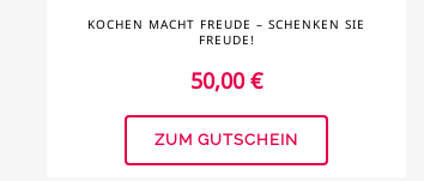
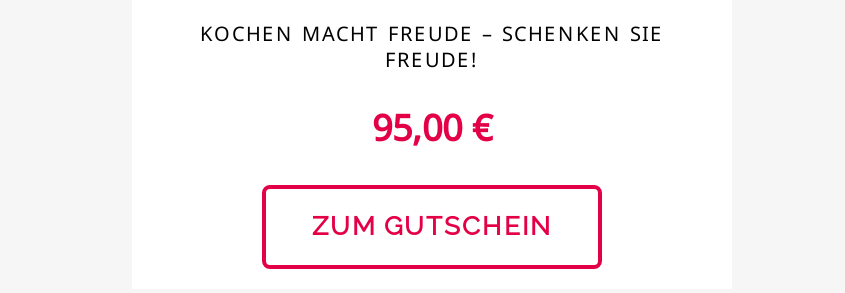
[190,66,262,95] 50,00 € -> [372,103,492,151] 95,00 €

